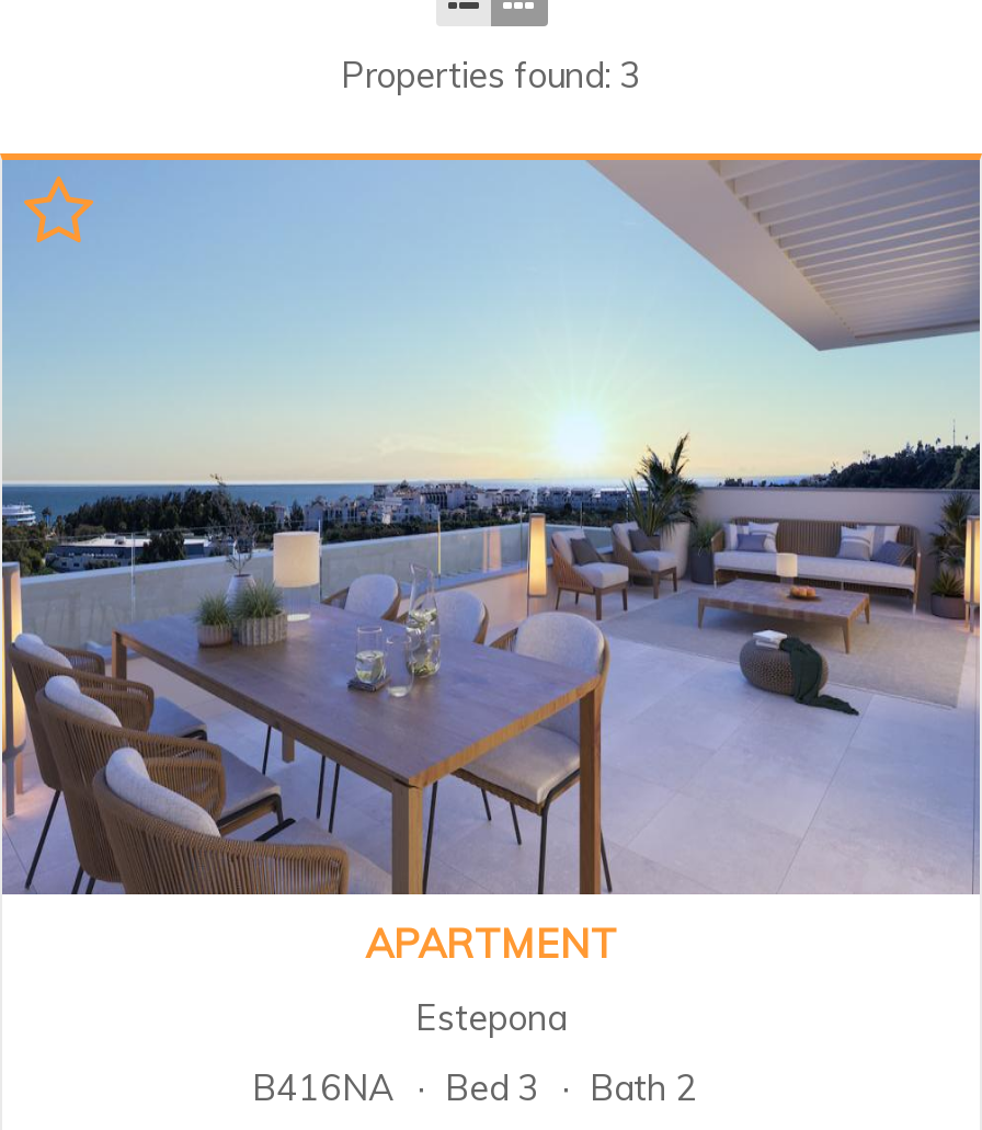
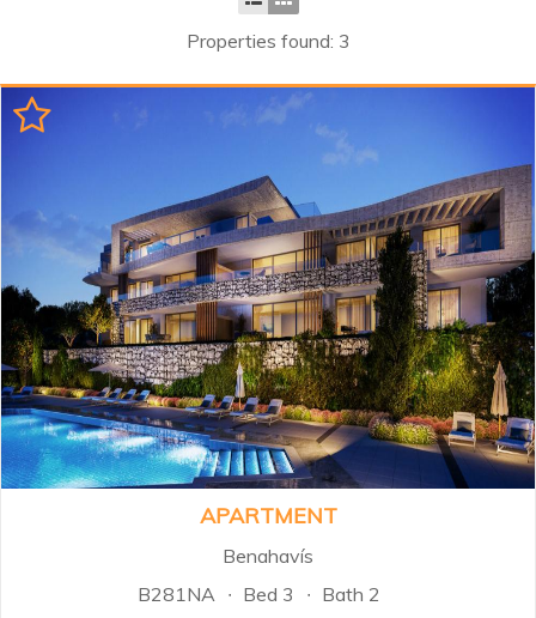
[7,158,975,897] [image] -> [4,86,532,490] [image]
[415,995,567,1039] Estepona -> [223,544,313,568] Benahavís
[252,1065,697,1109] B416NA Bed 3 Bath 2 -> [138,582,380,606] B281NA Bed 3 Bath 2

